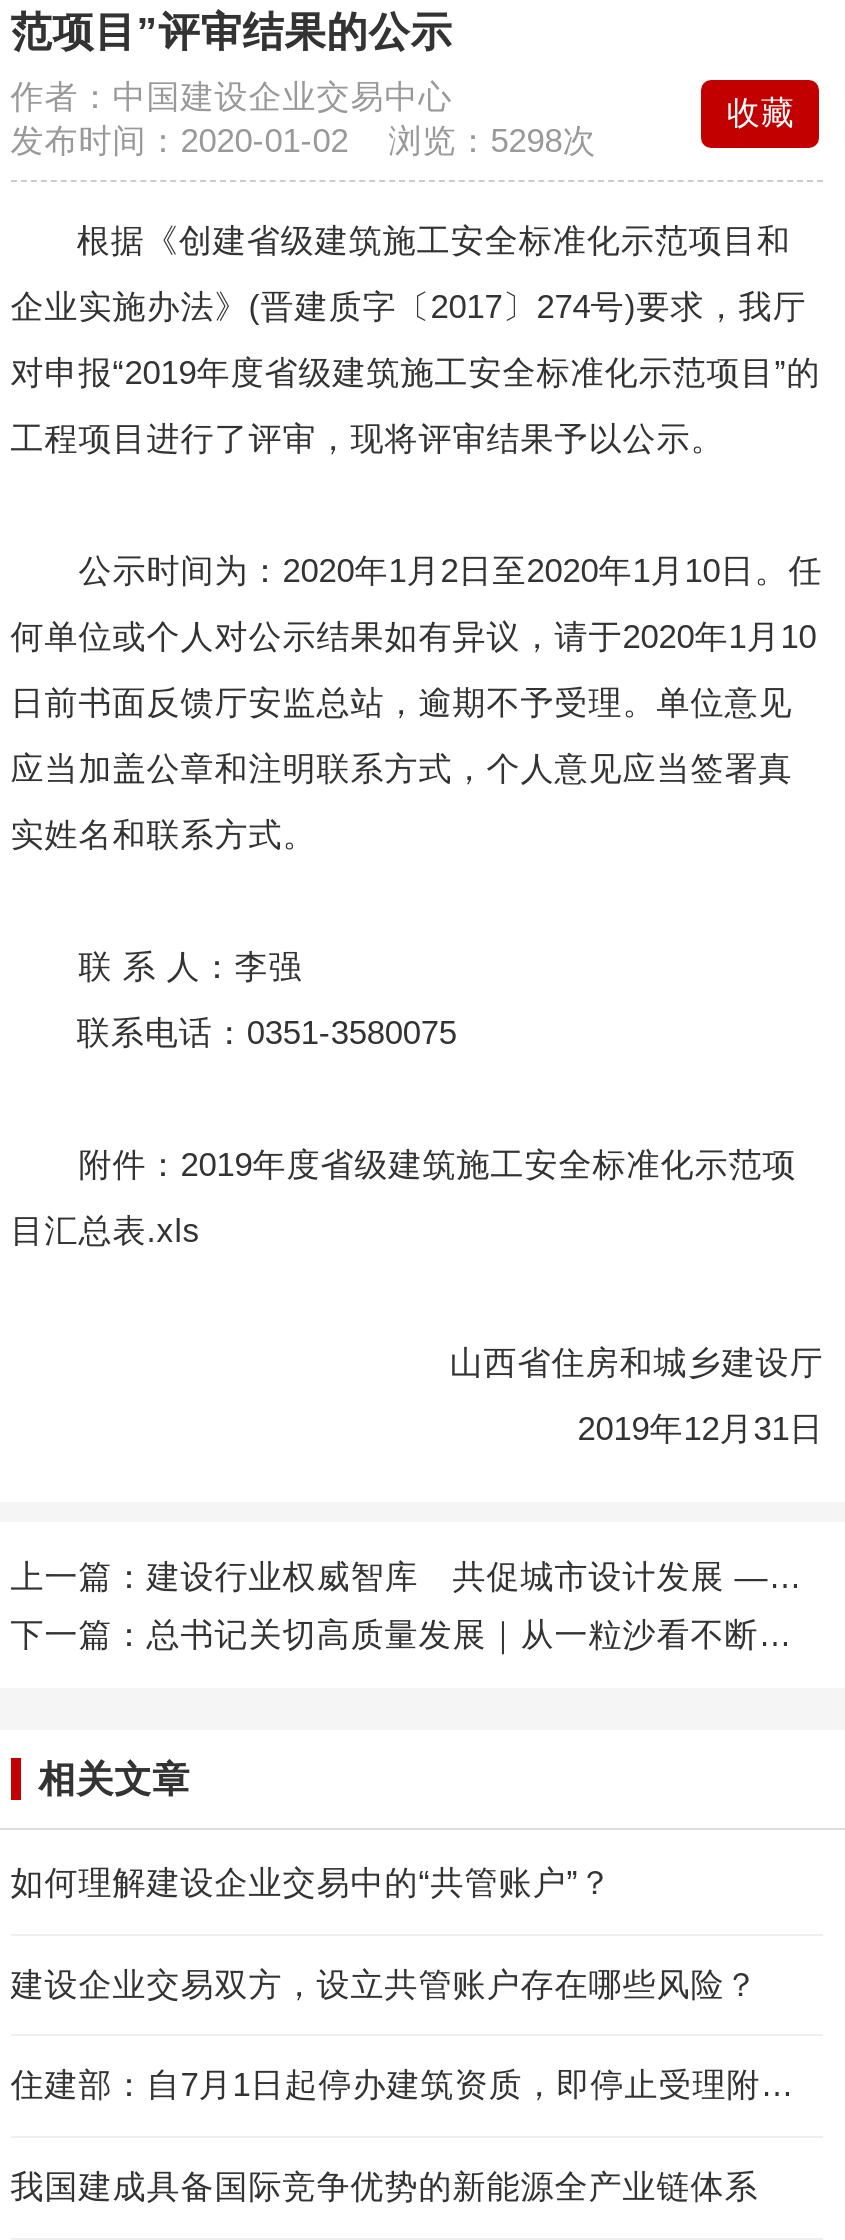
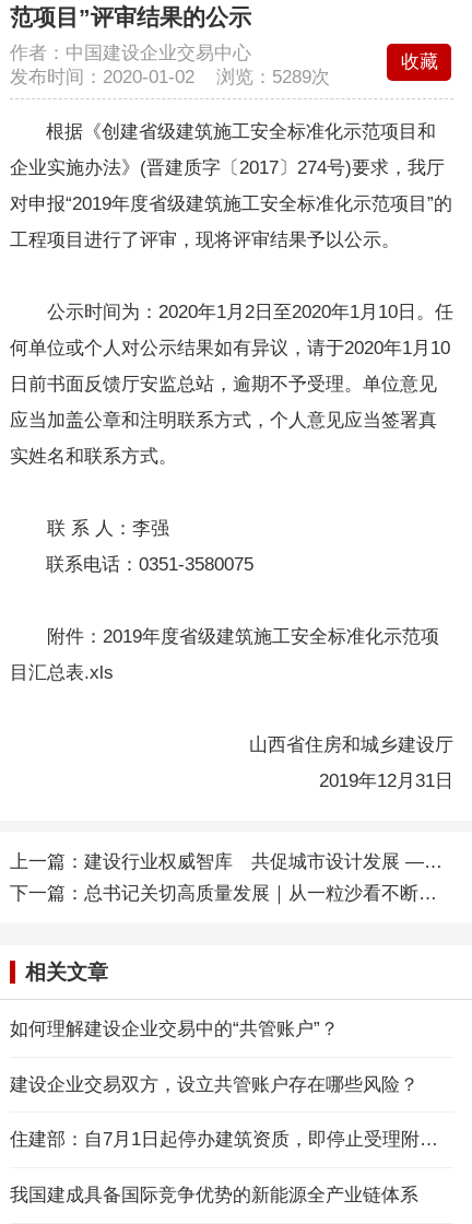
[10,122,596,160] 发布时间：2020-01-02 浏览：5298次 -> [10,66,330,87] 发布时间：2020-01-02 浏览：5289次

